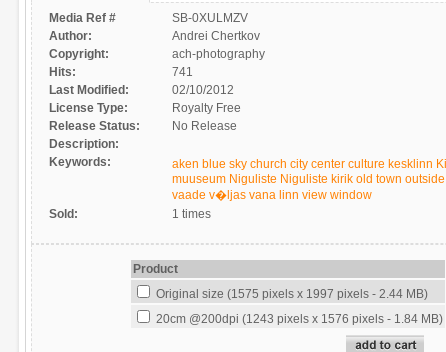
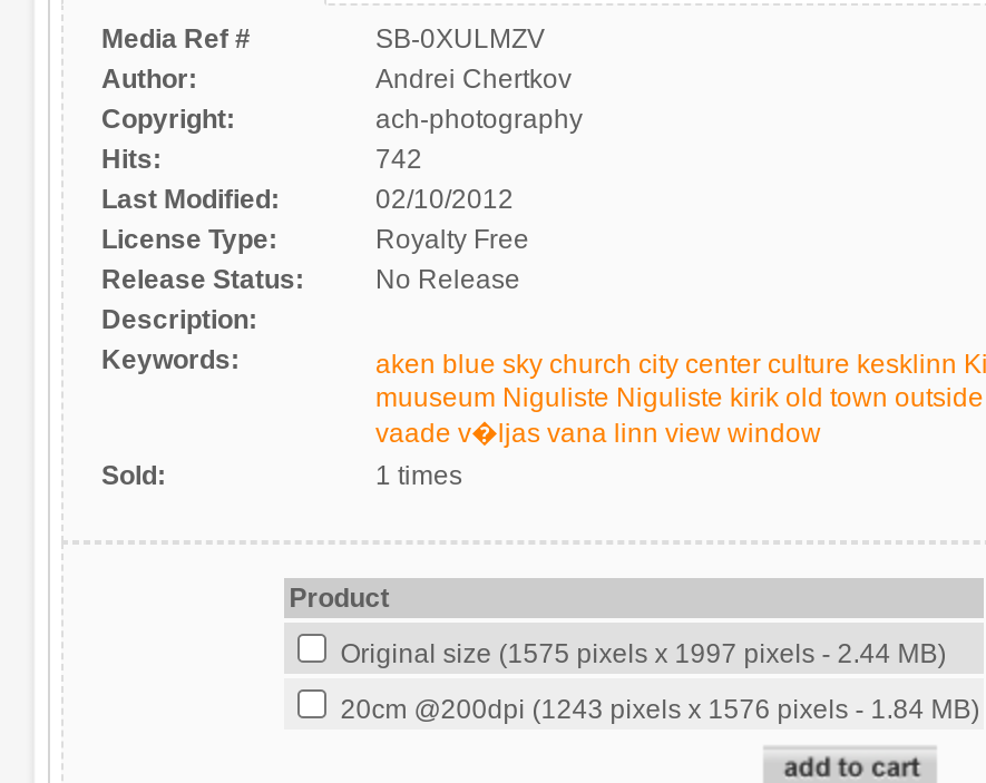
[172,65,193,79] 741 -> [375,144,422,175] 742

